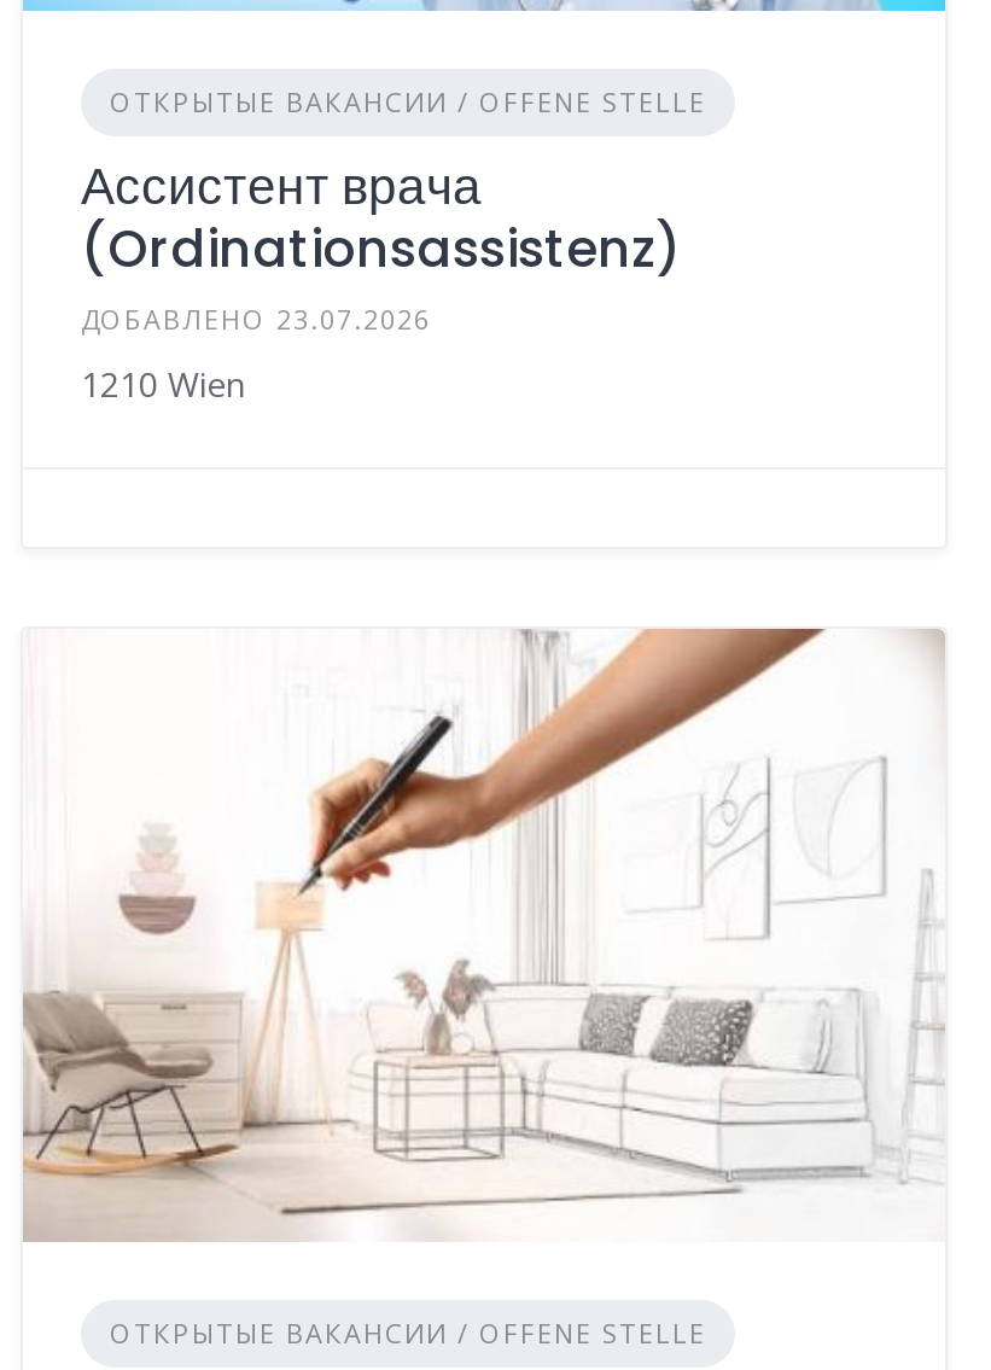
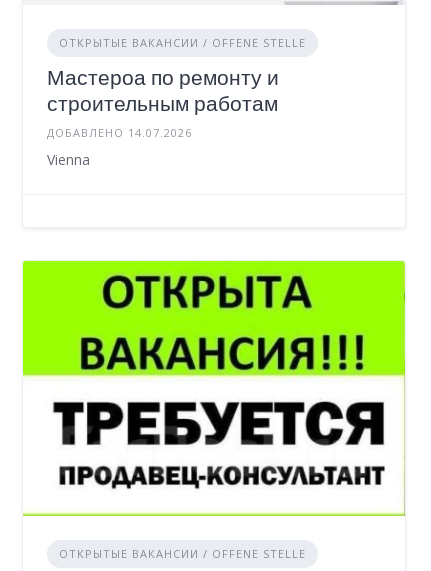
[81,151,682,337] Ассистент врача | (Ordinationsassistenz) | ДОБАВЛЕНО 23.07.2026 -> [47,62,279,139] Мастероа по ремонту и | строительным работам | ДОБАВЛЕНО 14.07.2026
[81,361,245,407] 1210 Wien -> [47,149,90,168] Vienna
[21,625,945,1243] [image] -> [22,260,406,517] [image]

